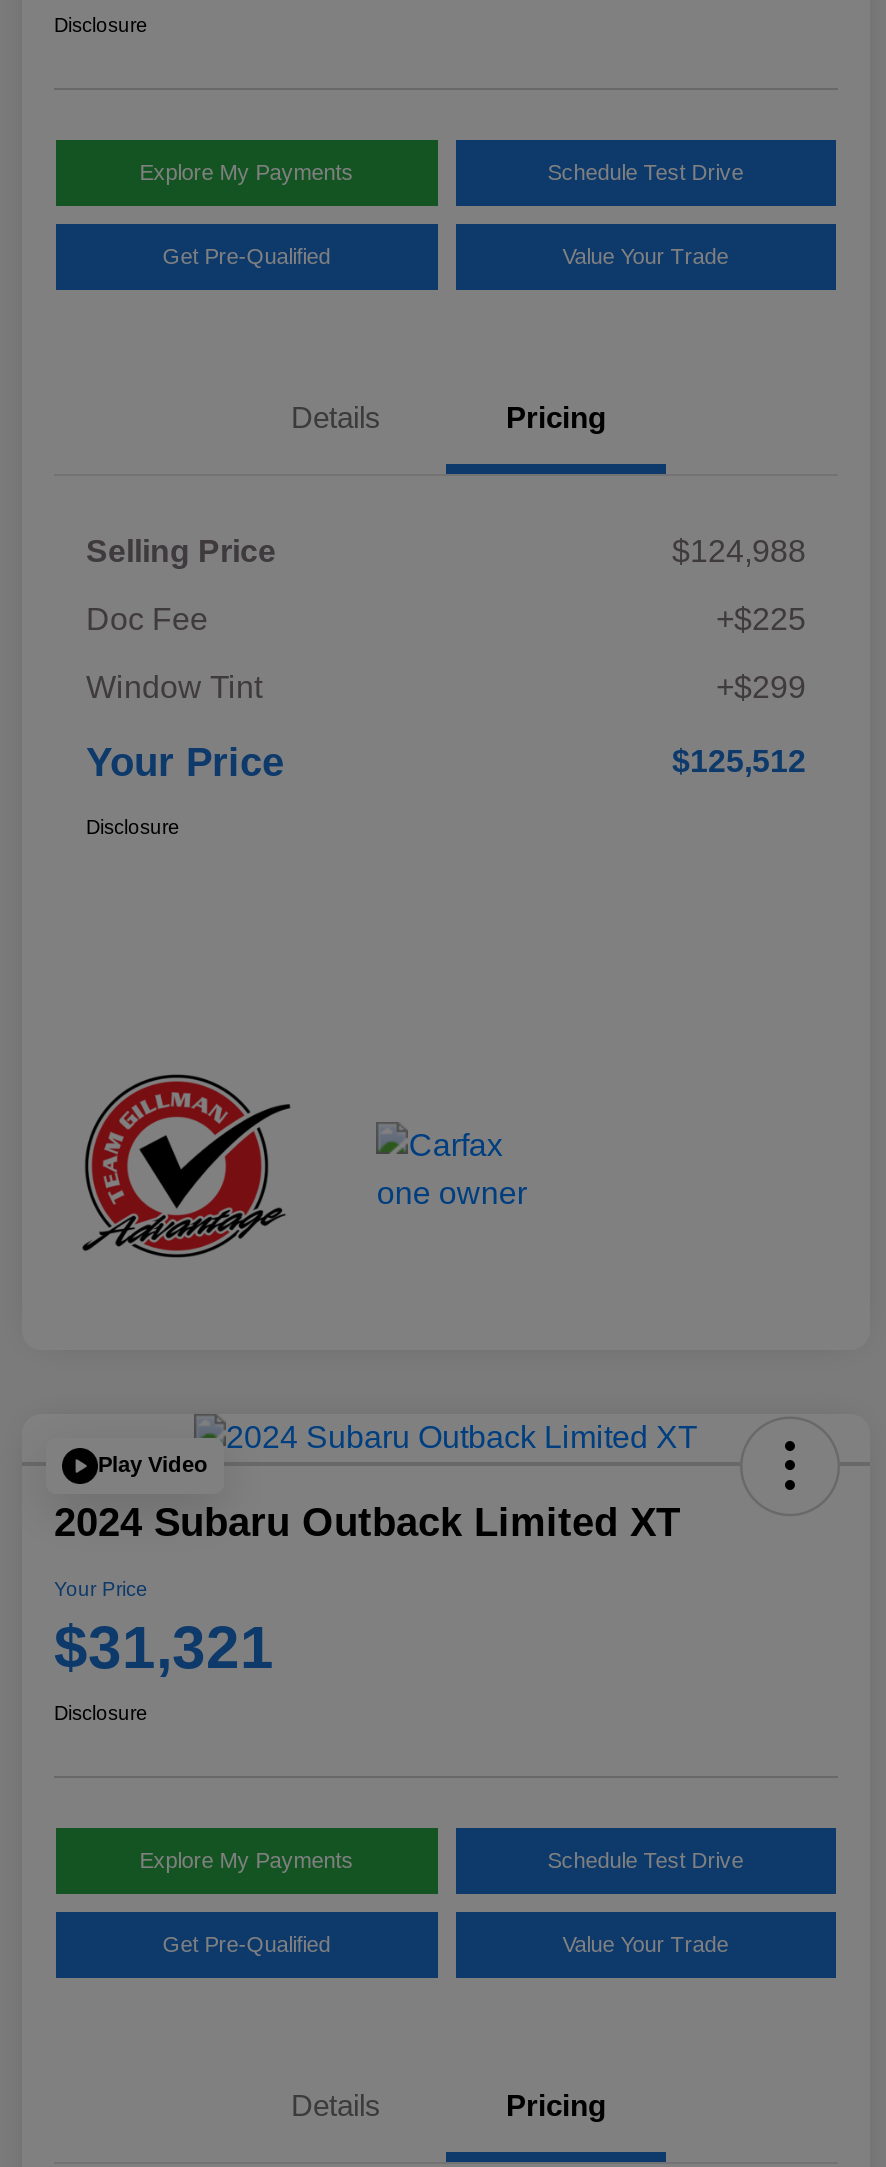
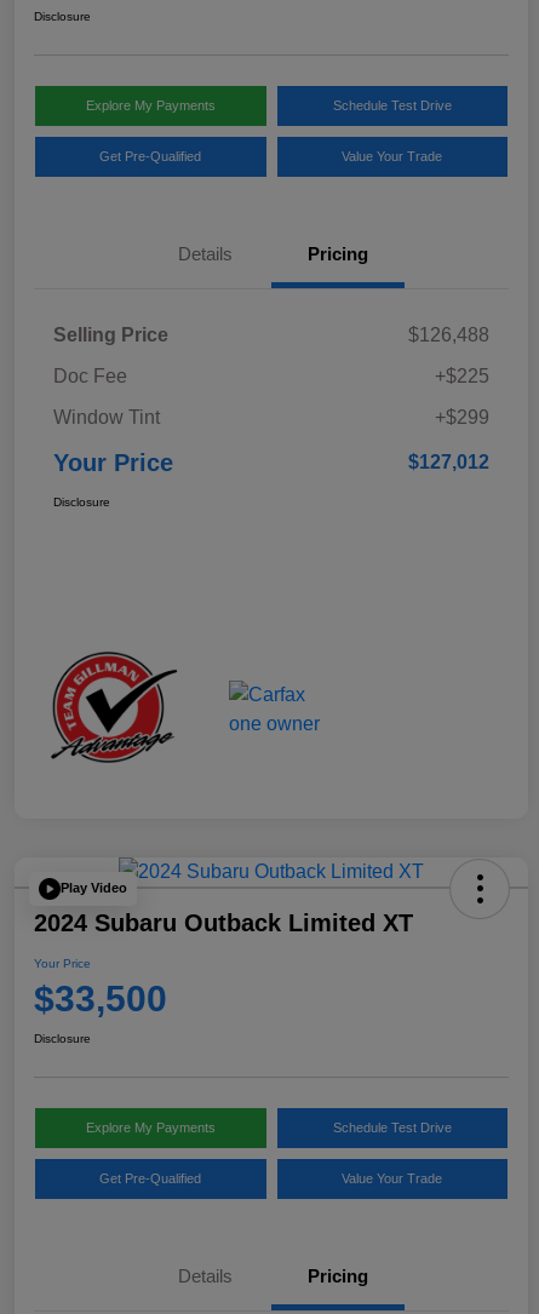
[672,534,806,568] $124,988 -> [408,324,489,345] $126,488
[672,744,806,778] $125,512 -> [408,451,489,472] $127,012
[54,1614,274,1680] $31,321 -> [34,978,167,1018] $33,500

